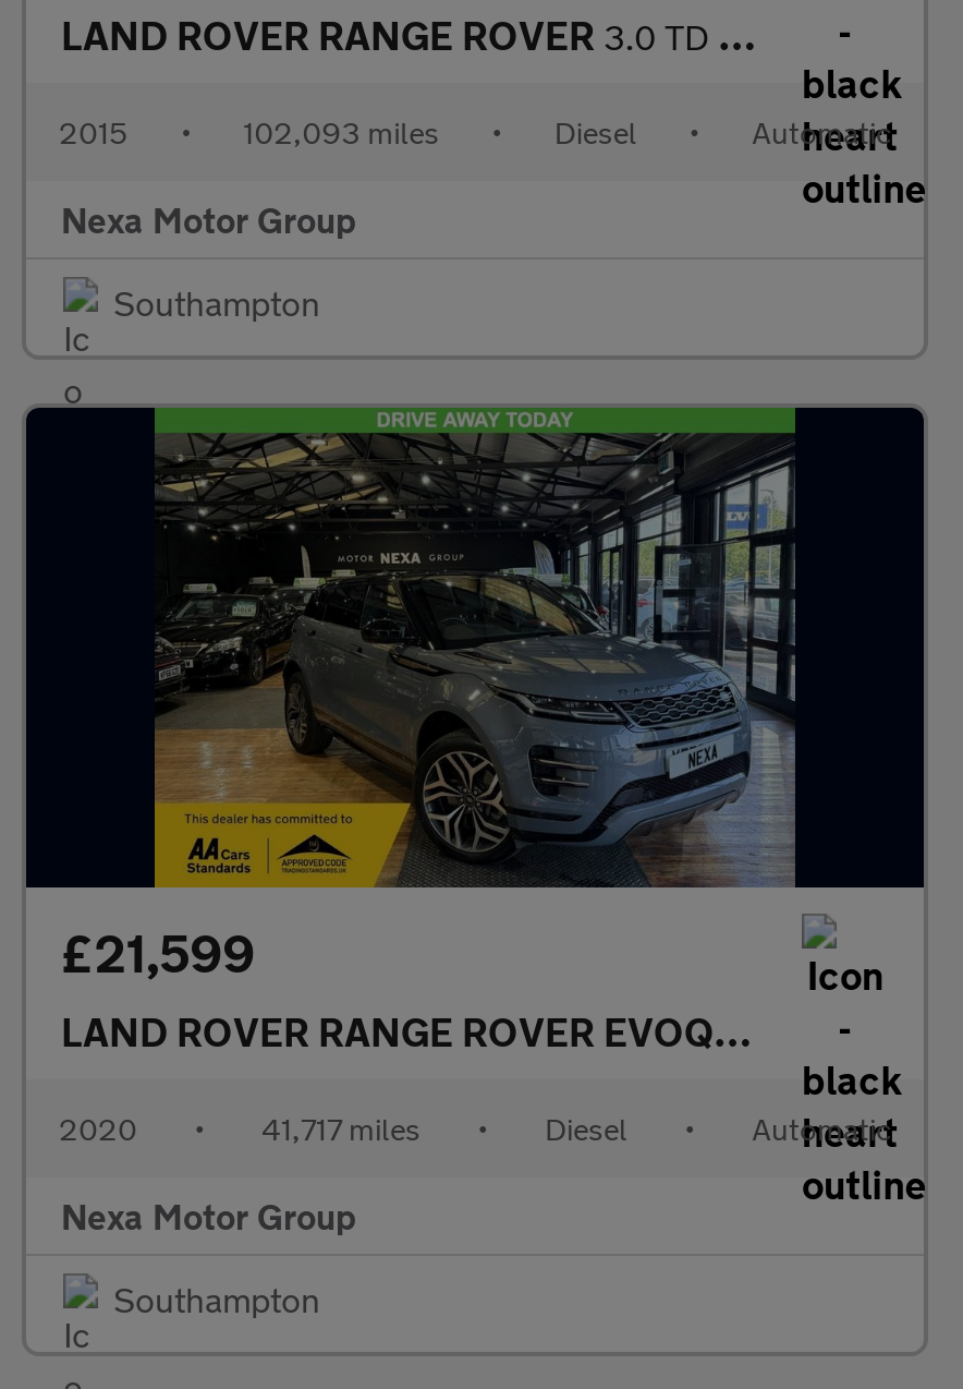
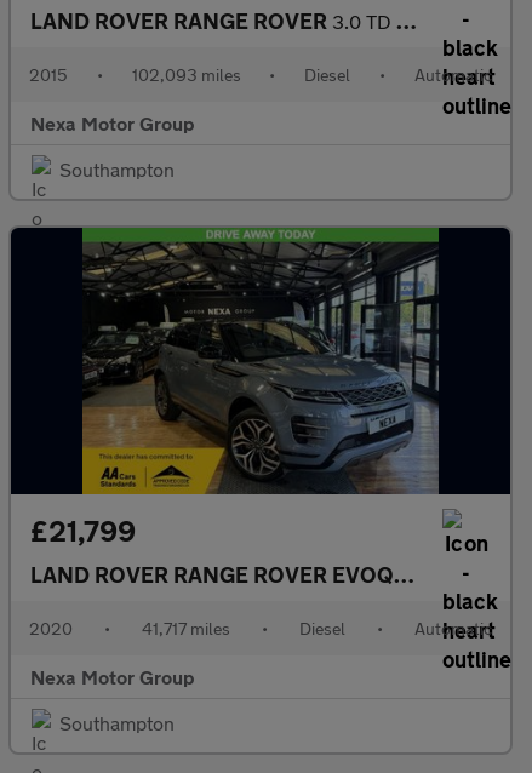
[61,922,255,983] £21,599 -> [30,514,136,548] £21,799

